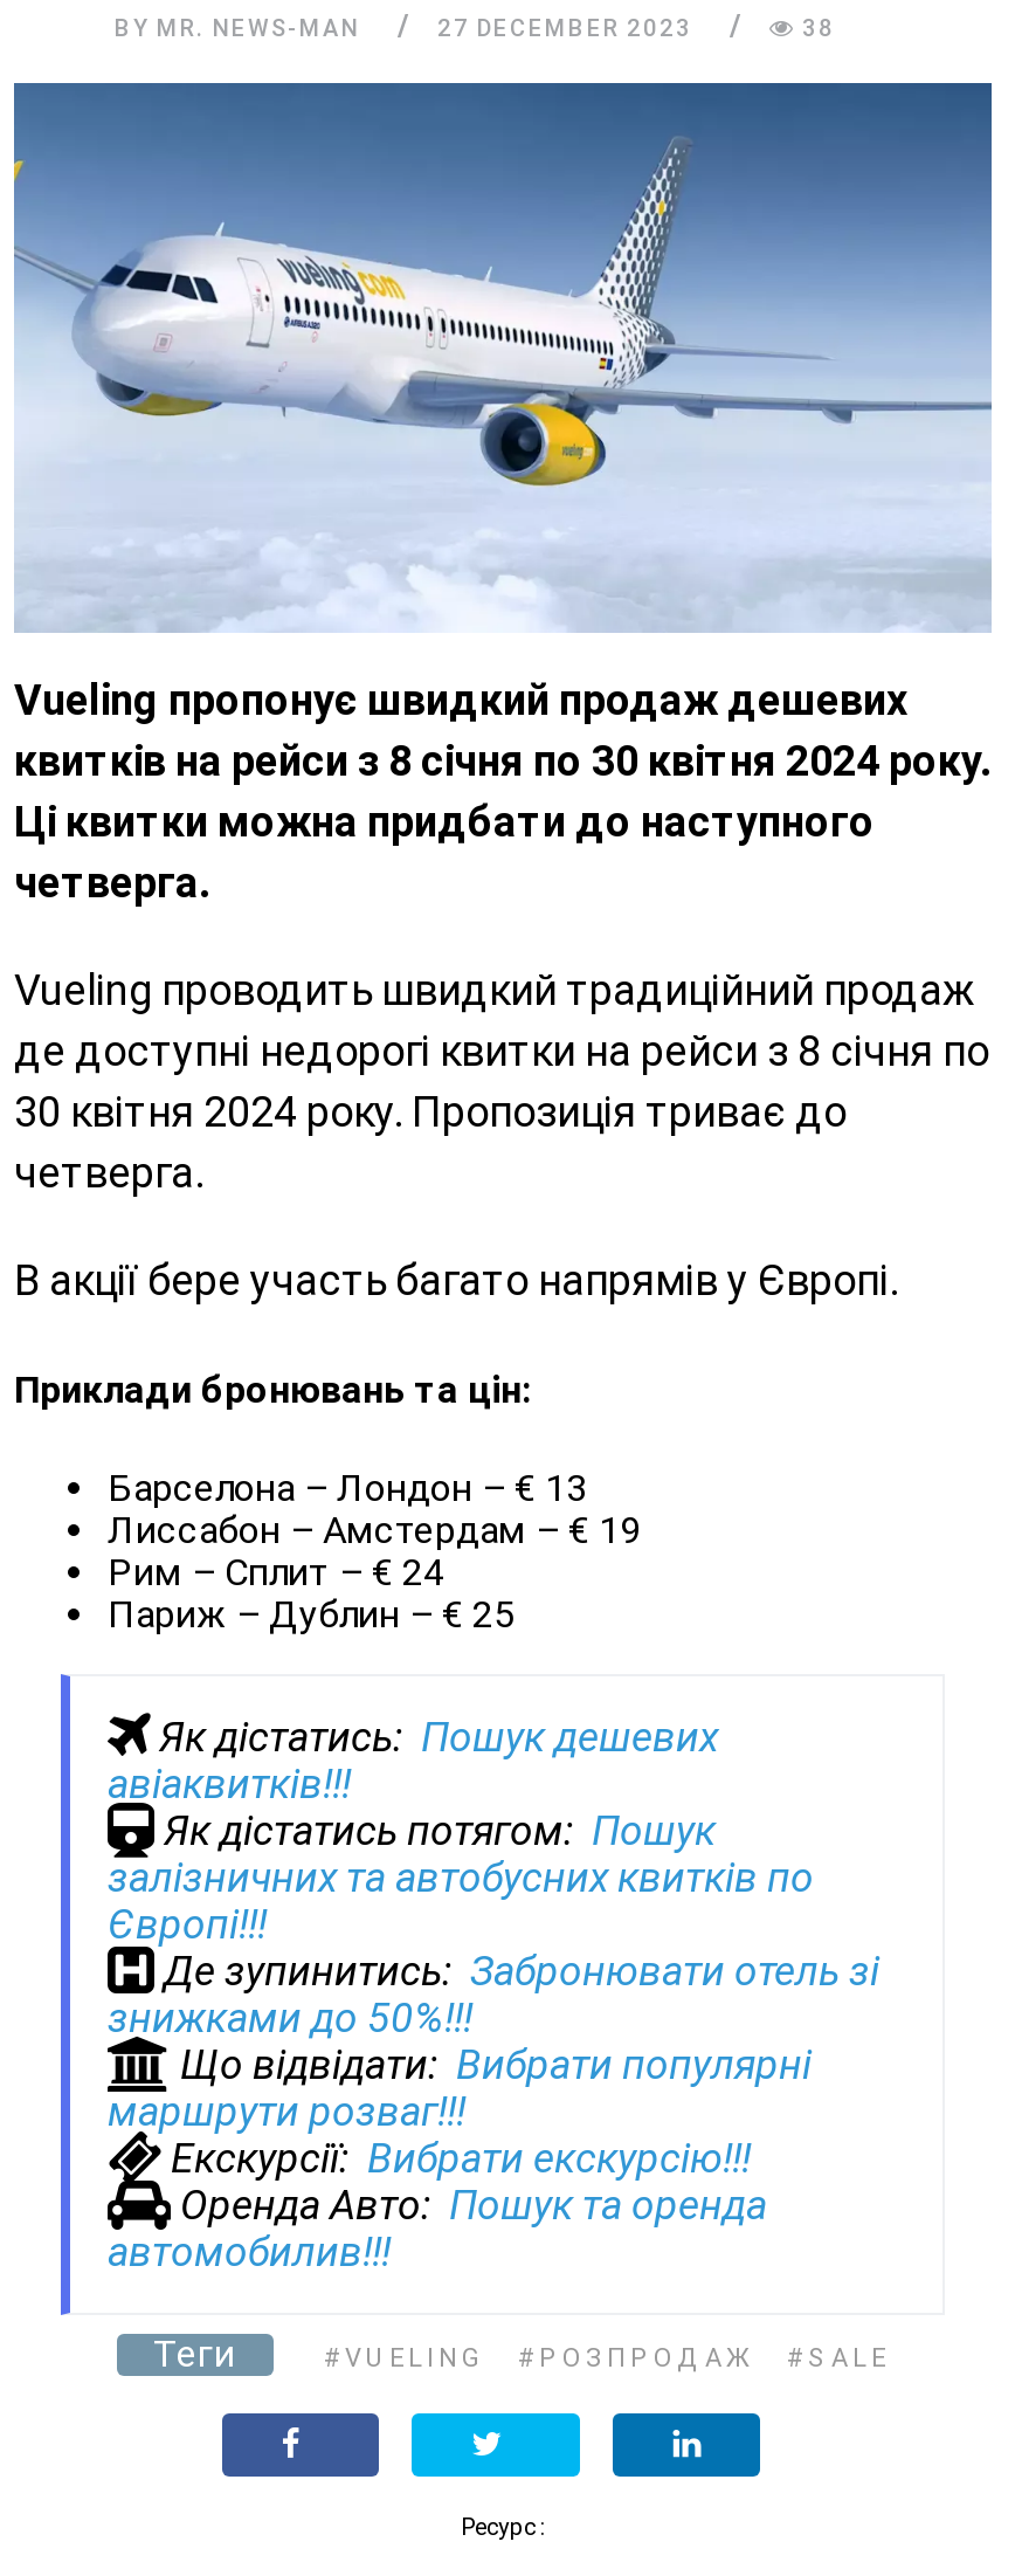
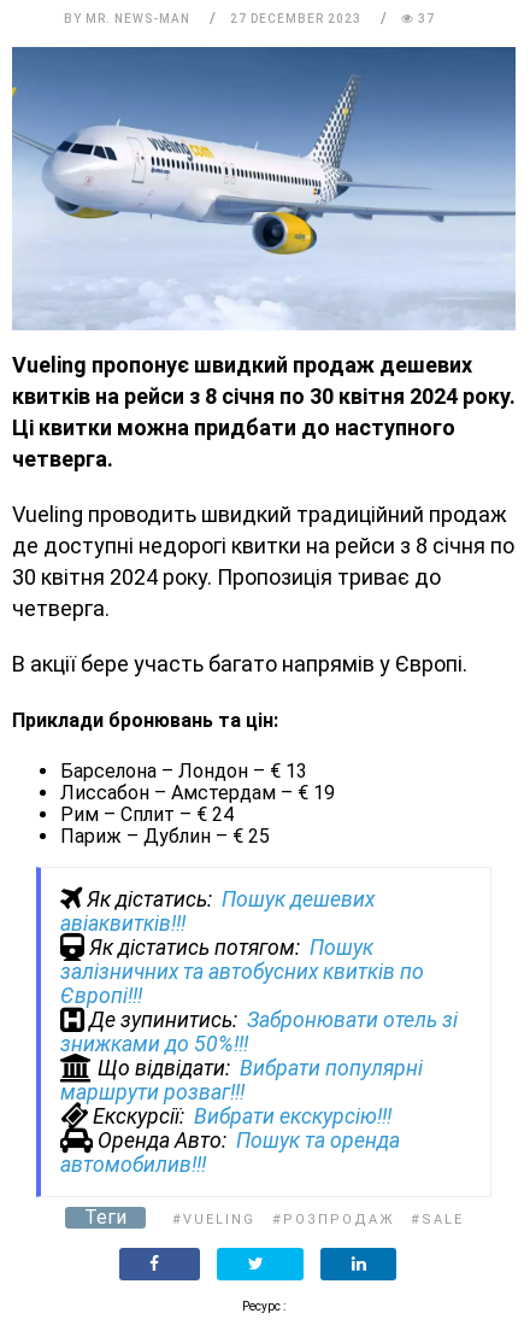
[795,15,835,40] 38 -> [414,12,435,25] 37

